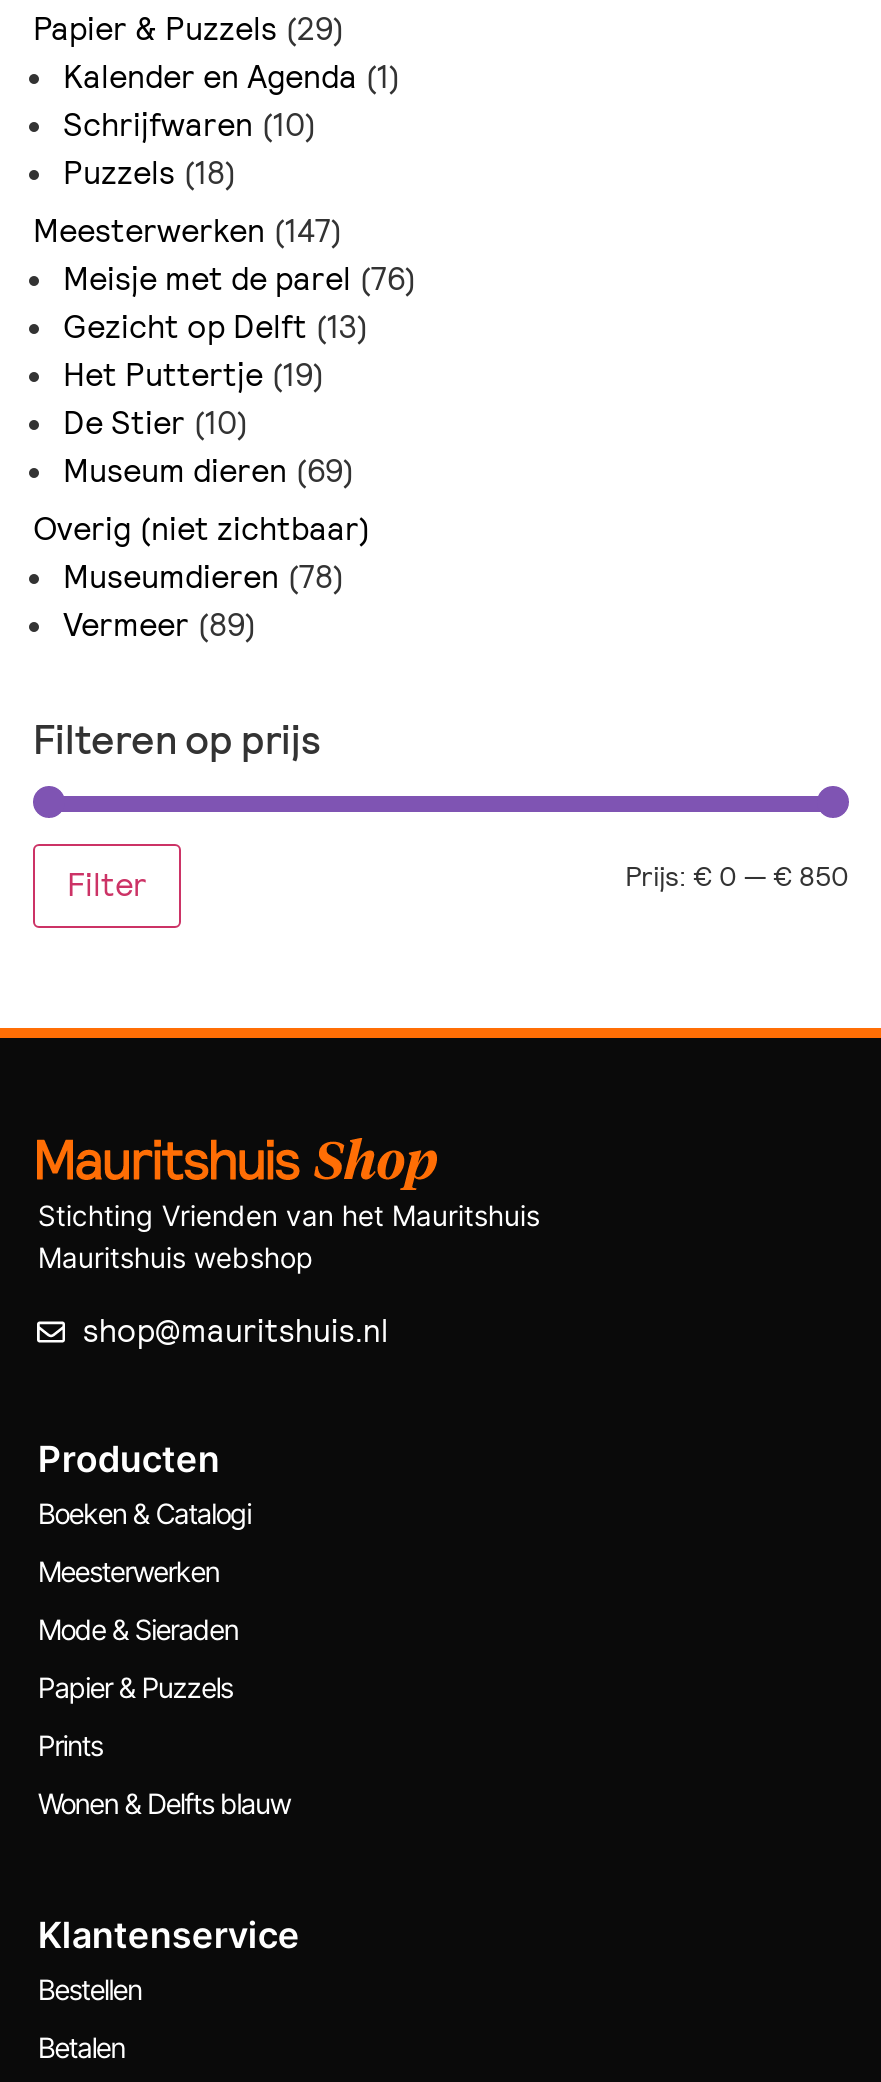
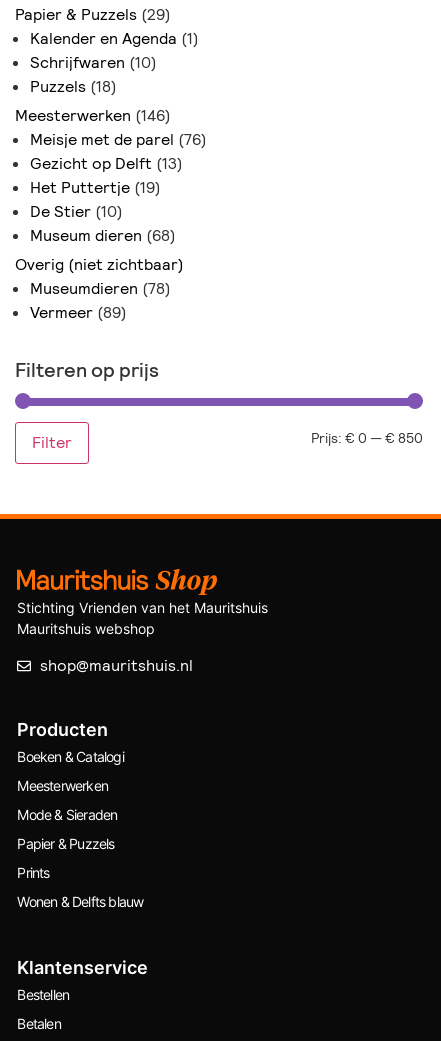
[33,210,343,252] Meesterwerken (147) -> [15,105,171,126] Meesterwerken (146)
[63,450,355,492] Museum dieren (69) -> [30,225,176,246] Museum dieren (68)

